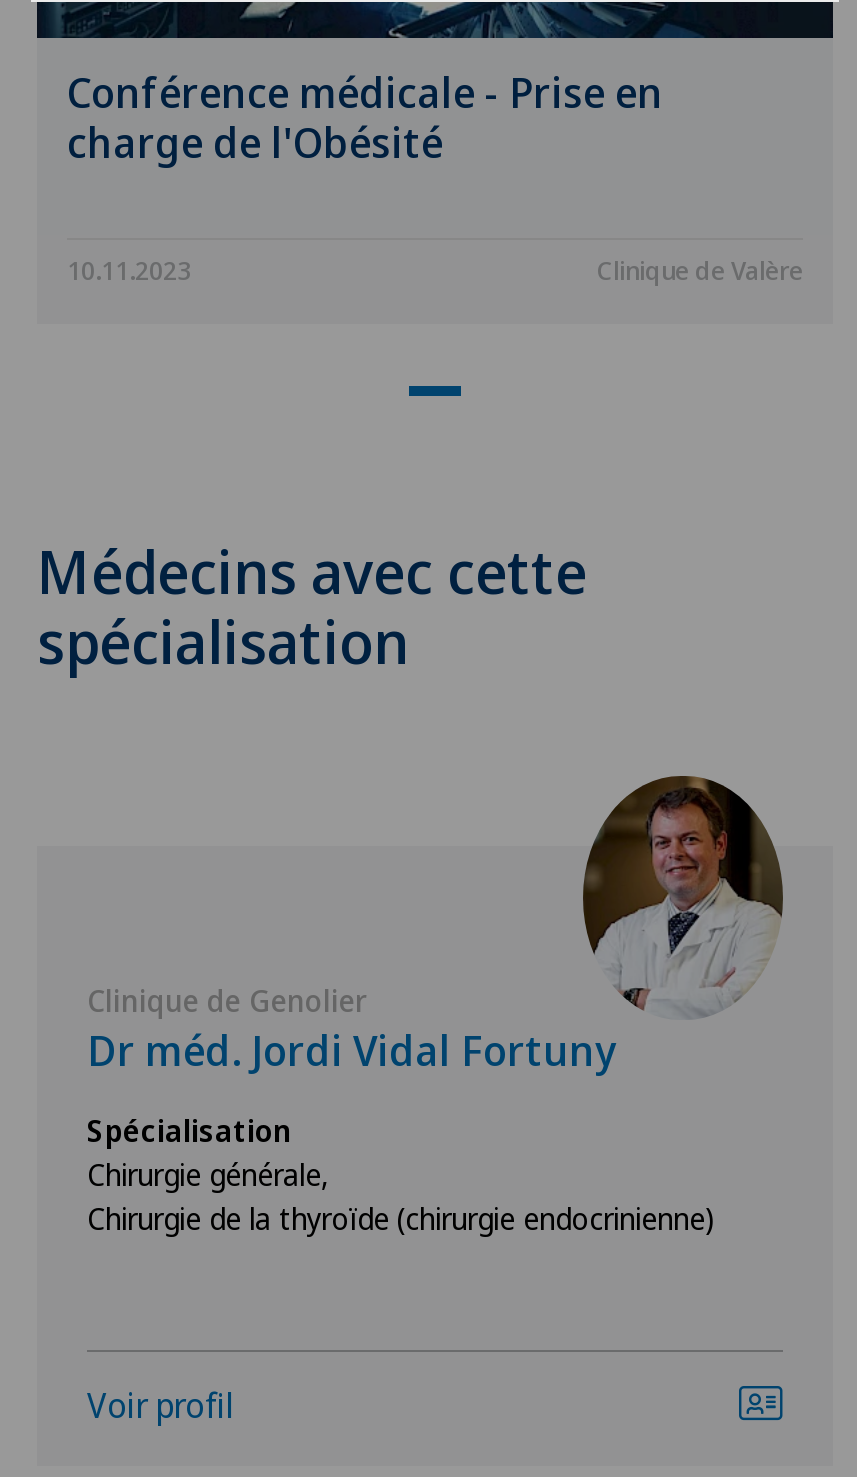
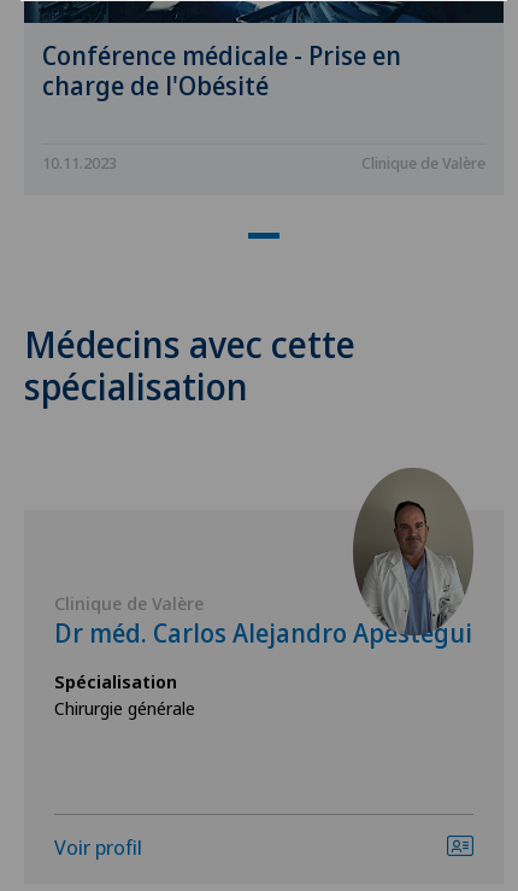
[87,776,783,1078] [image] | Dr méd. Jordi Vidal Fortuny -> [54,469,473,650] [image] | Dr méd. Carlos Alejandro Apestegui
[87,980,367,1020] Clinique de Genolier -> [54,591,204,615] Clinique de Valère
[87,1154,715,1238] Chirurgie générale, | Chirurgie de la thyroïde (chirurgie endocrinienne) -> [54,695,195,720] Chirurgie générale

